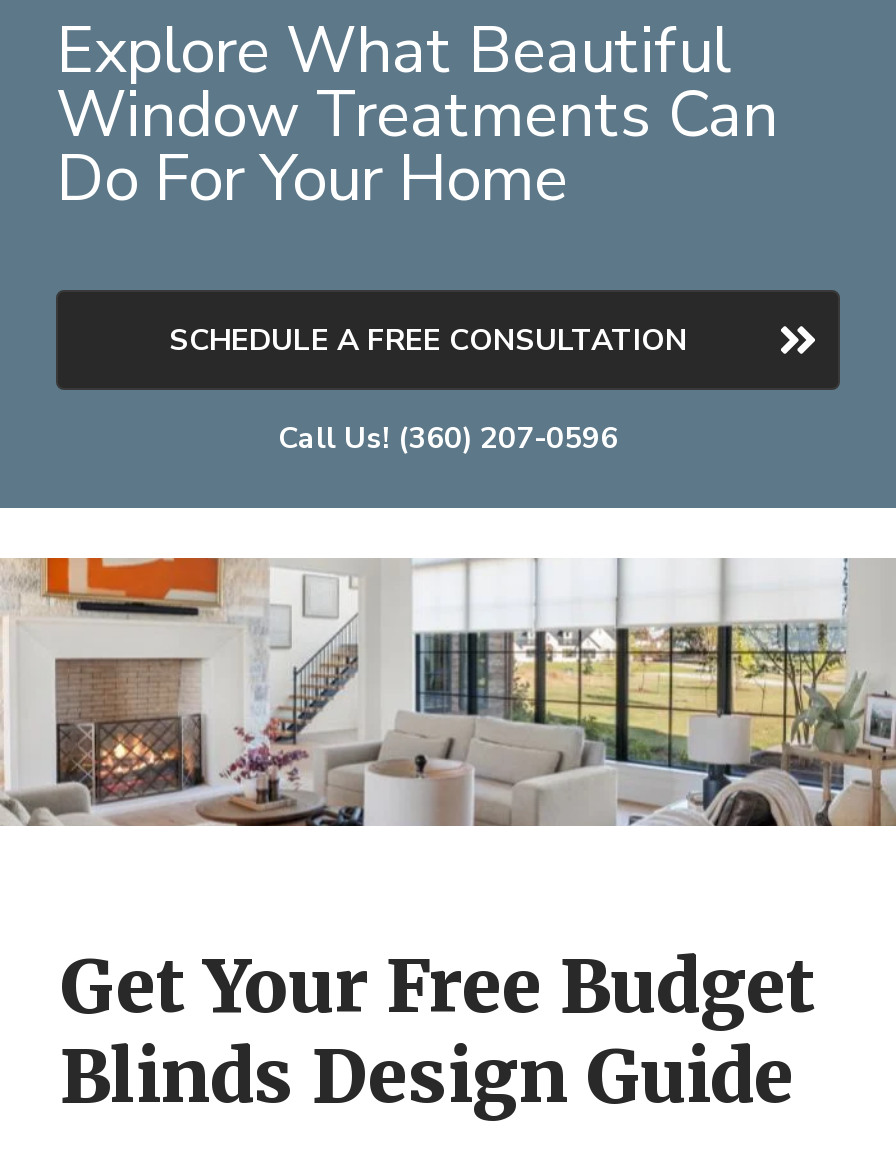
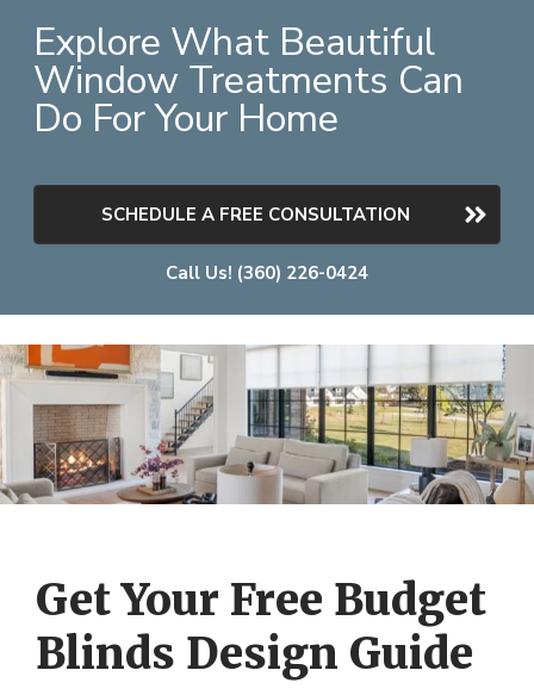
[278,418,618,458] Call Us! (360) 207-0596 -> [166,261,368,285] Call Us! (360) 226-0424

